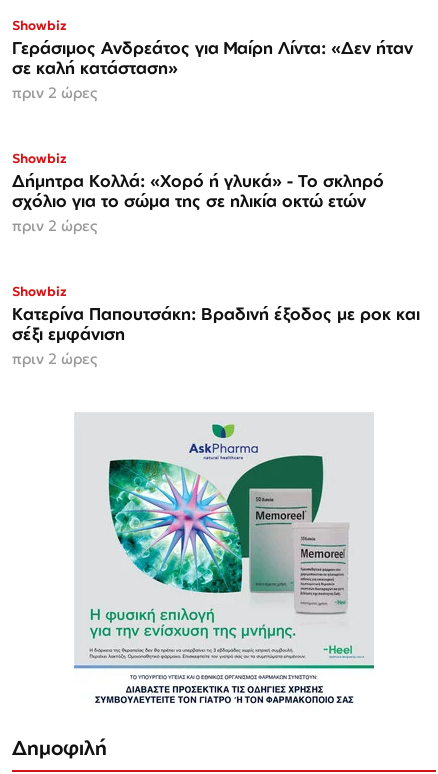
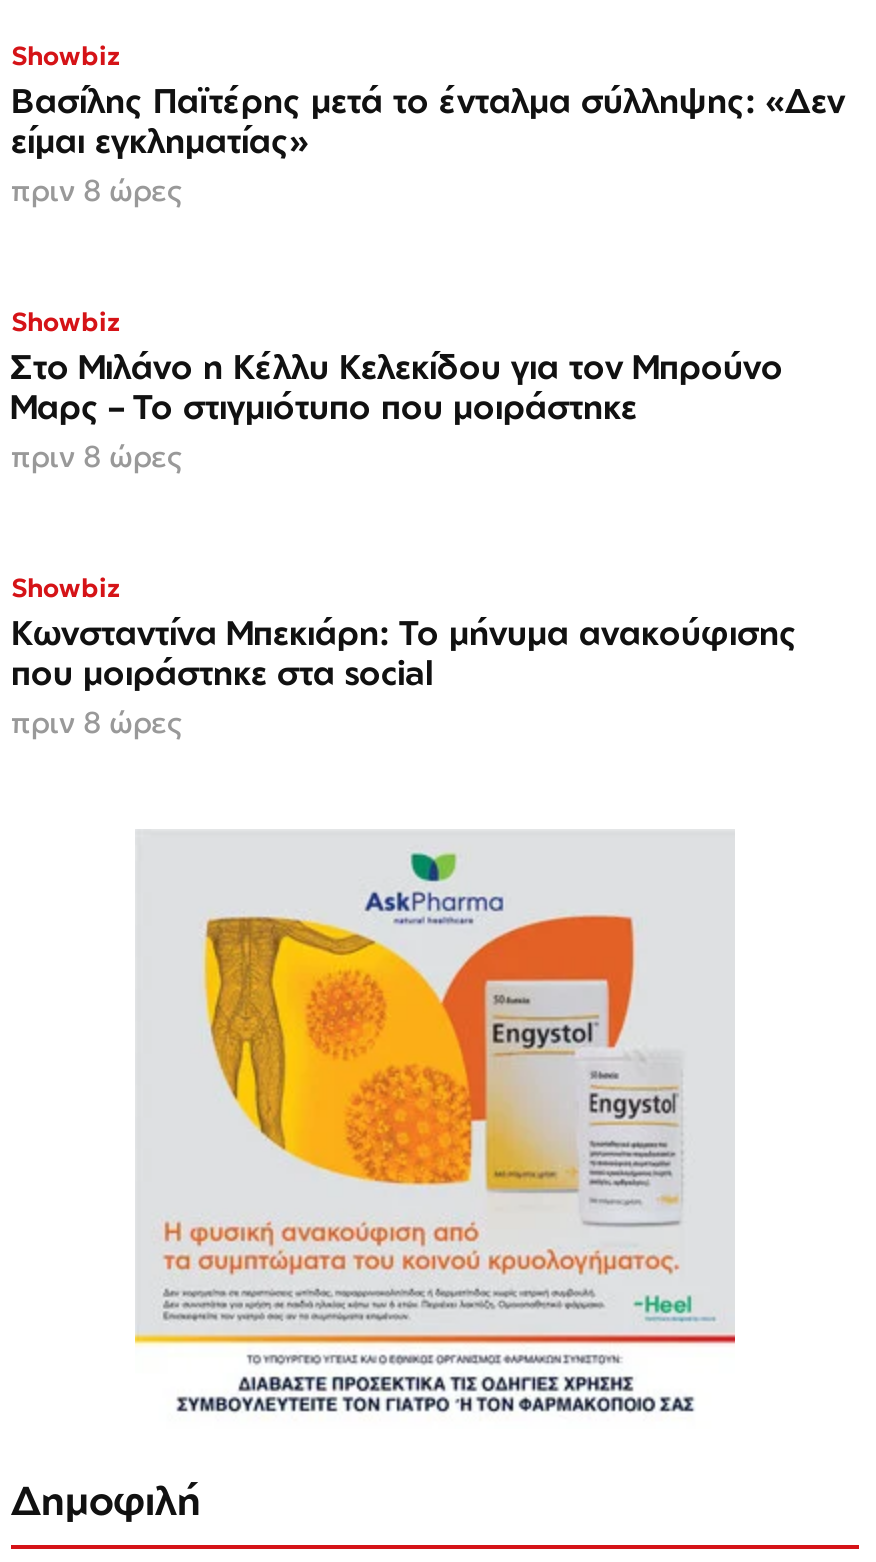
[12,37,413,102] Γεράσιμος Ανδρεάτος για Μαίρη Λίντα: «Δεν ήταν | σε καλή κατάσταση» | πριν 2 ώρες -> [11,80,845,210] Βασίλης Παϊτέρης μετά το ένταλμα σύλληψης: «Δεν | είμαι εγκληματίας» | πριν 8 ώρες
[12,170,384,235] Δήμητρα Κολλά: «Χορό ή γλυκά» - Το σκληρό | σχόλιο για το σώμα της σε ηλικία οκτώ ετών | πριν 2 ώρες -> [11,346,783,476] Στο Μιλάνο η Κέλλυ Κελεκίδου για τον Μπρούνο | Μαρς – Το στιγμιότυπο που μοιράστηκε | πριν 8 ώρες
[12,303,420,368] Κατερίνα Παπουτσάκη: Βραδινή έξοδος με ροκ και | σέξι εμφάνιση | πριν 2 ώρες -> [11,612,797,742] Κωνσταντίνα Μπεκιάρη: Το μήνυμα ανακούφισης | που μοιράστηκε στα social | πριν 8 ώρες
[73,454,375,670] [image] -> [133,913,737,1345] [image]

